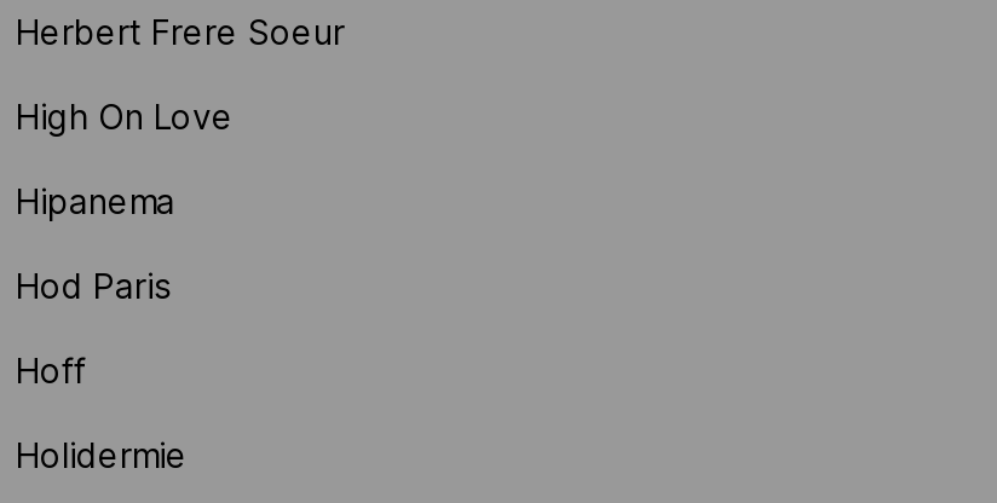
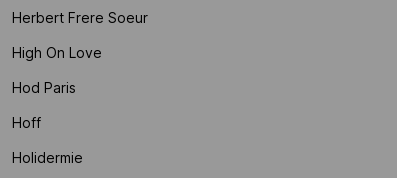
[16,180,175,221] Hipanema -> none

